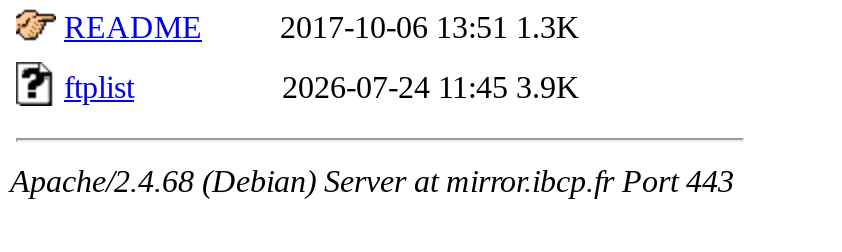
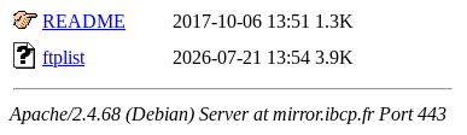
[282,70,580,104] 2026-07-24 11:45 3.9K -> [173,47,354,67] 2026-07-21 13:54 3.9K

